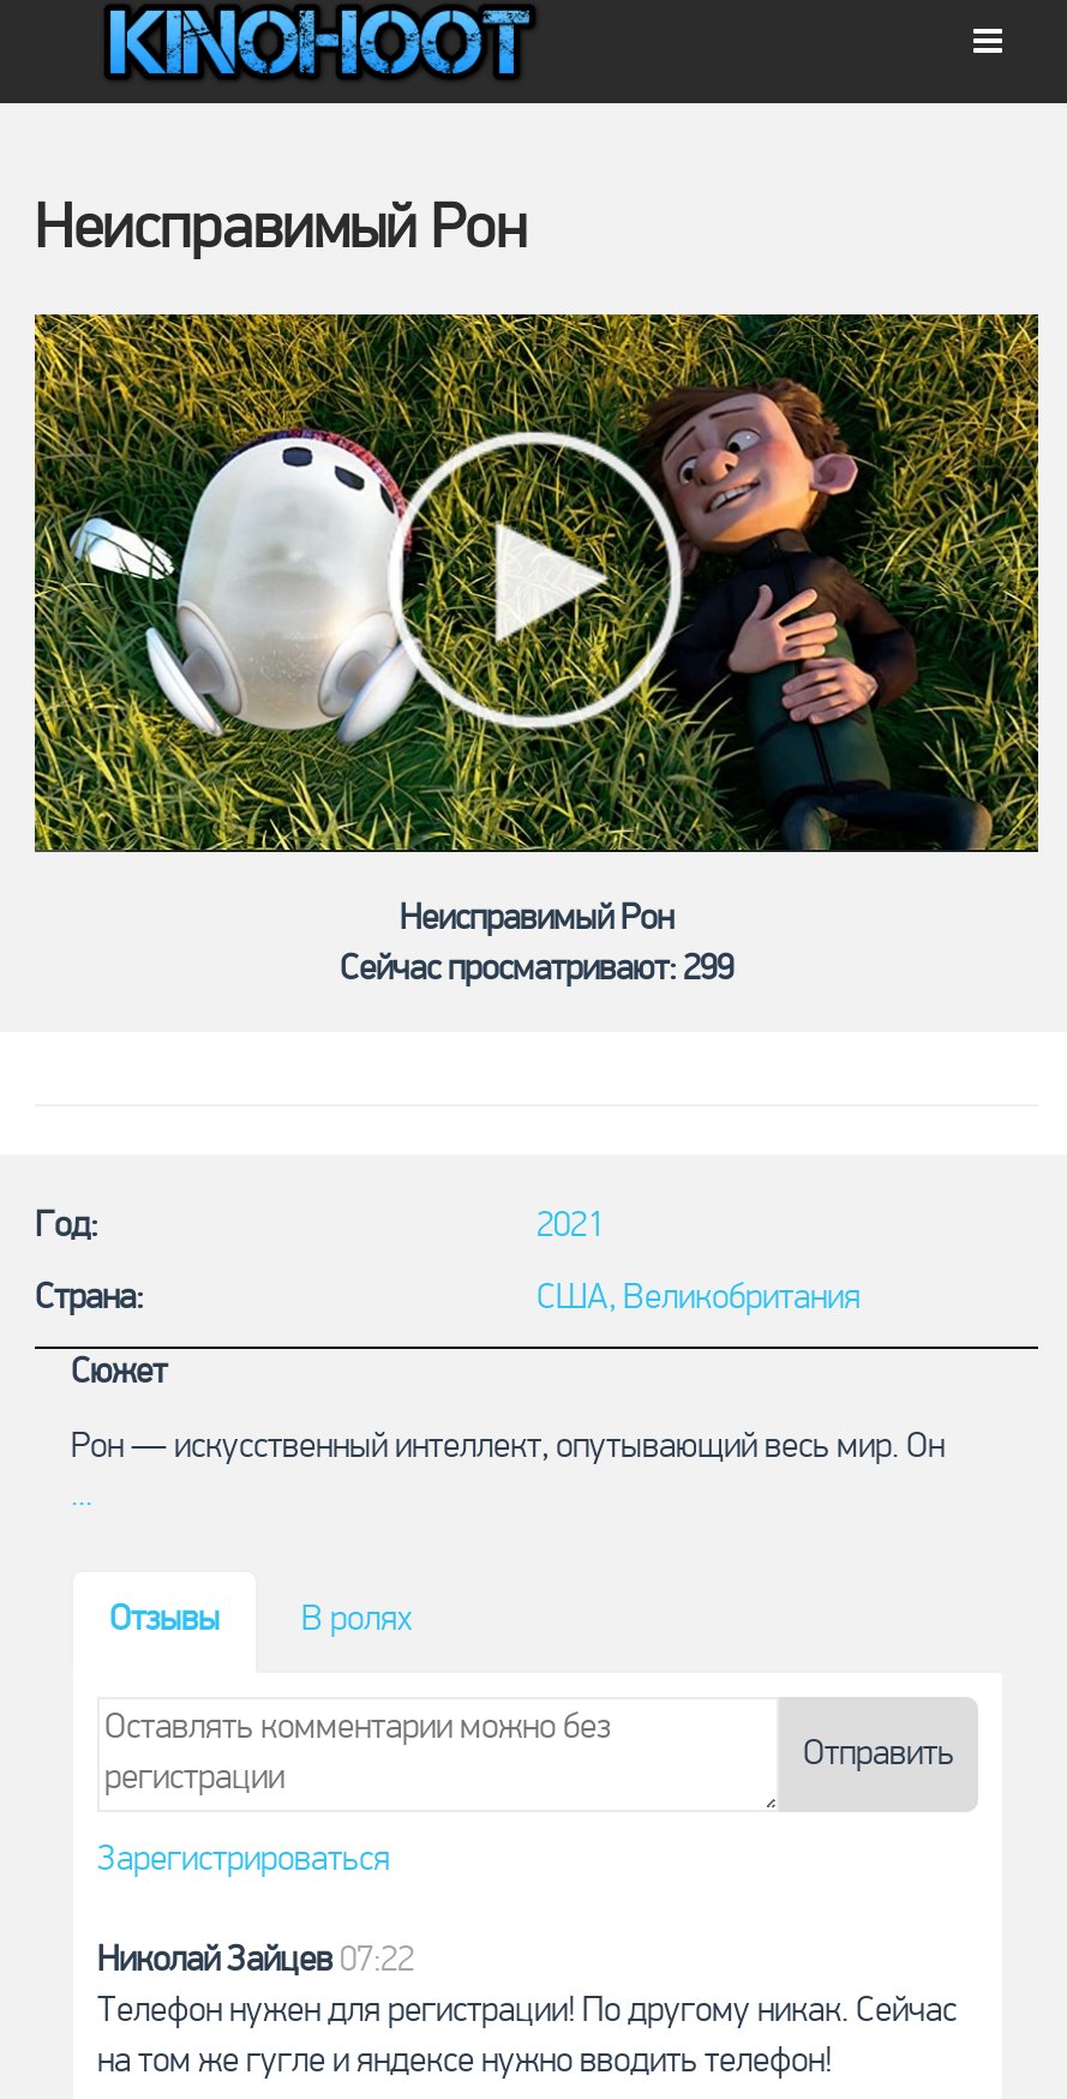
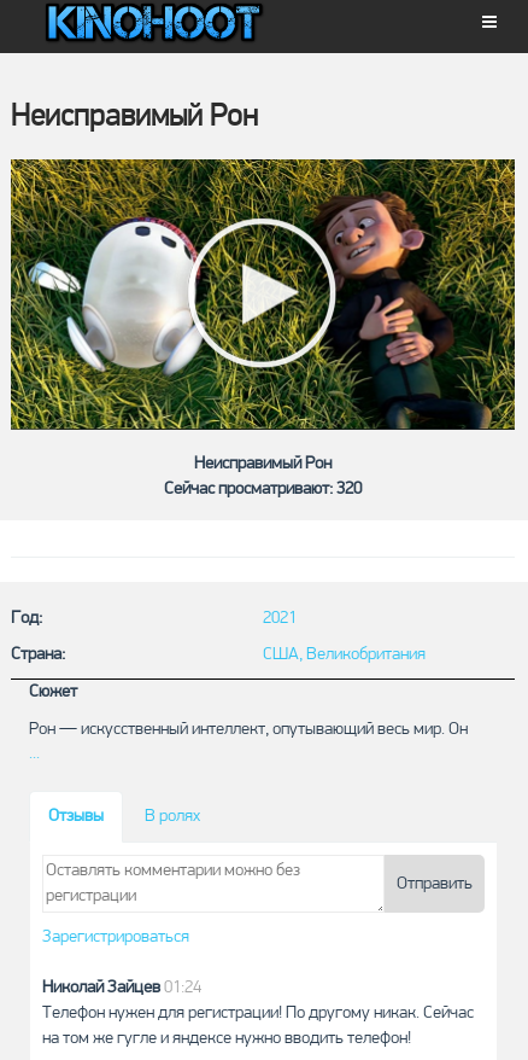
[340,953,733,989] Сейчас просматривают: 299 -> [164,481,362,499] Сейчас просматривают: 320
[97,1944,414,1980] Николай Зайцев 07:22 -> [42,979,201,997] Николай Зайцев 01:24

